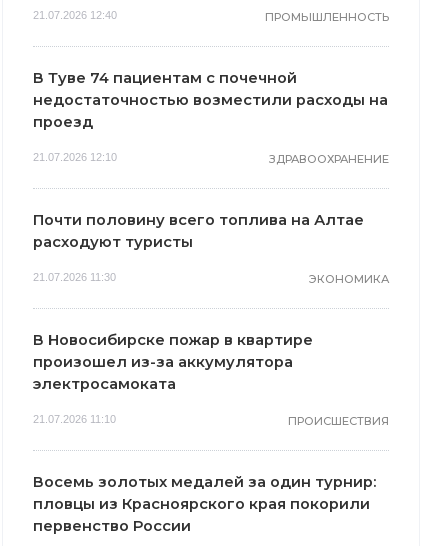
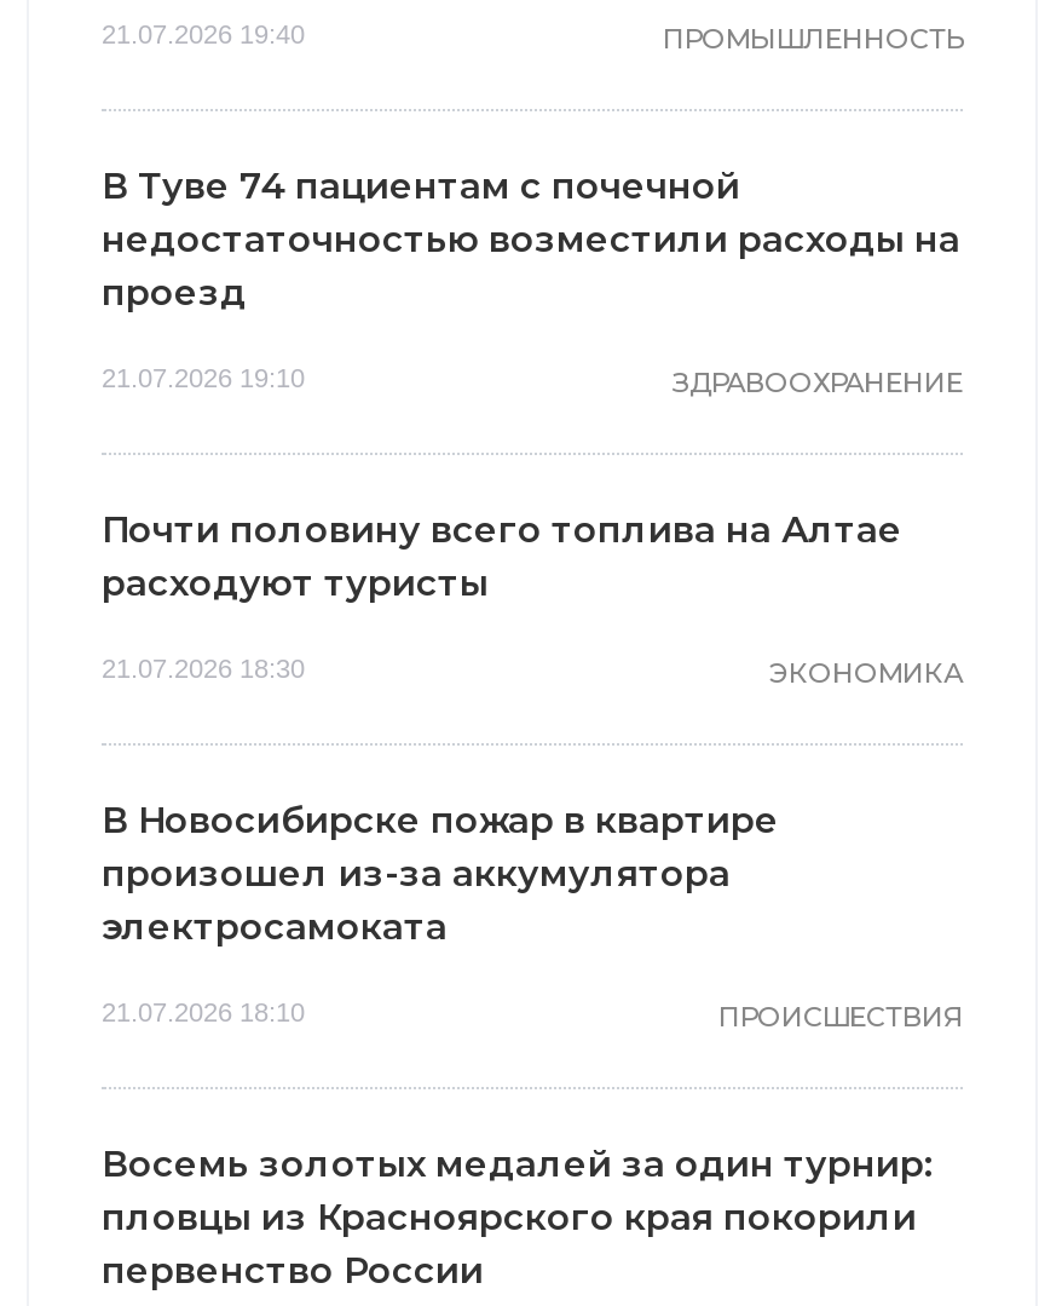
[33,9,117,21] 21.07.2026 12:40 -> [102,19,305,48] 21.07.2026 19:40
[33,151,117,163] 21.07.2026 12:10 -> [102,362,305,391] 21.07.2026 19:10
[33,271,116,283] 21.07.2026 11:30 -> [102,653,305,682] 21.07.2026 18:30
[33,413,116,425] 21.07.2026 11:10 -> [102,997,305,1026] 21.07.2026 18:10

